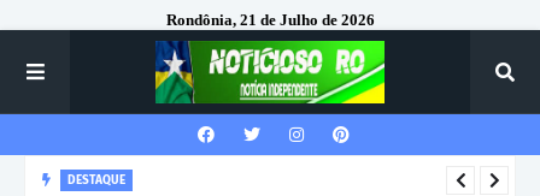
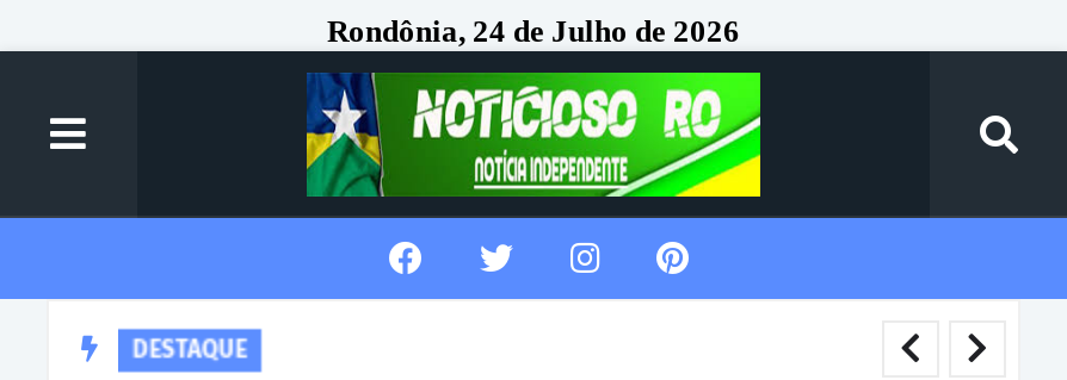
[166,11,374,29] Rondônia, 21 de Julho de 2026 -> [327,13,740,49] Rondônia, 24 de Julho de 2026

